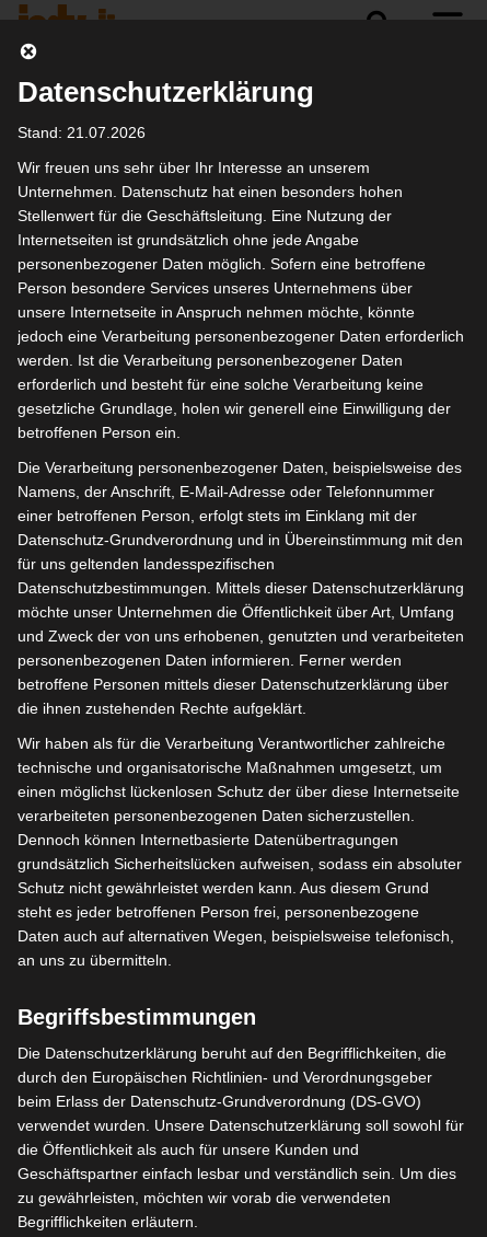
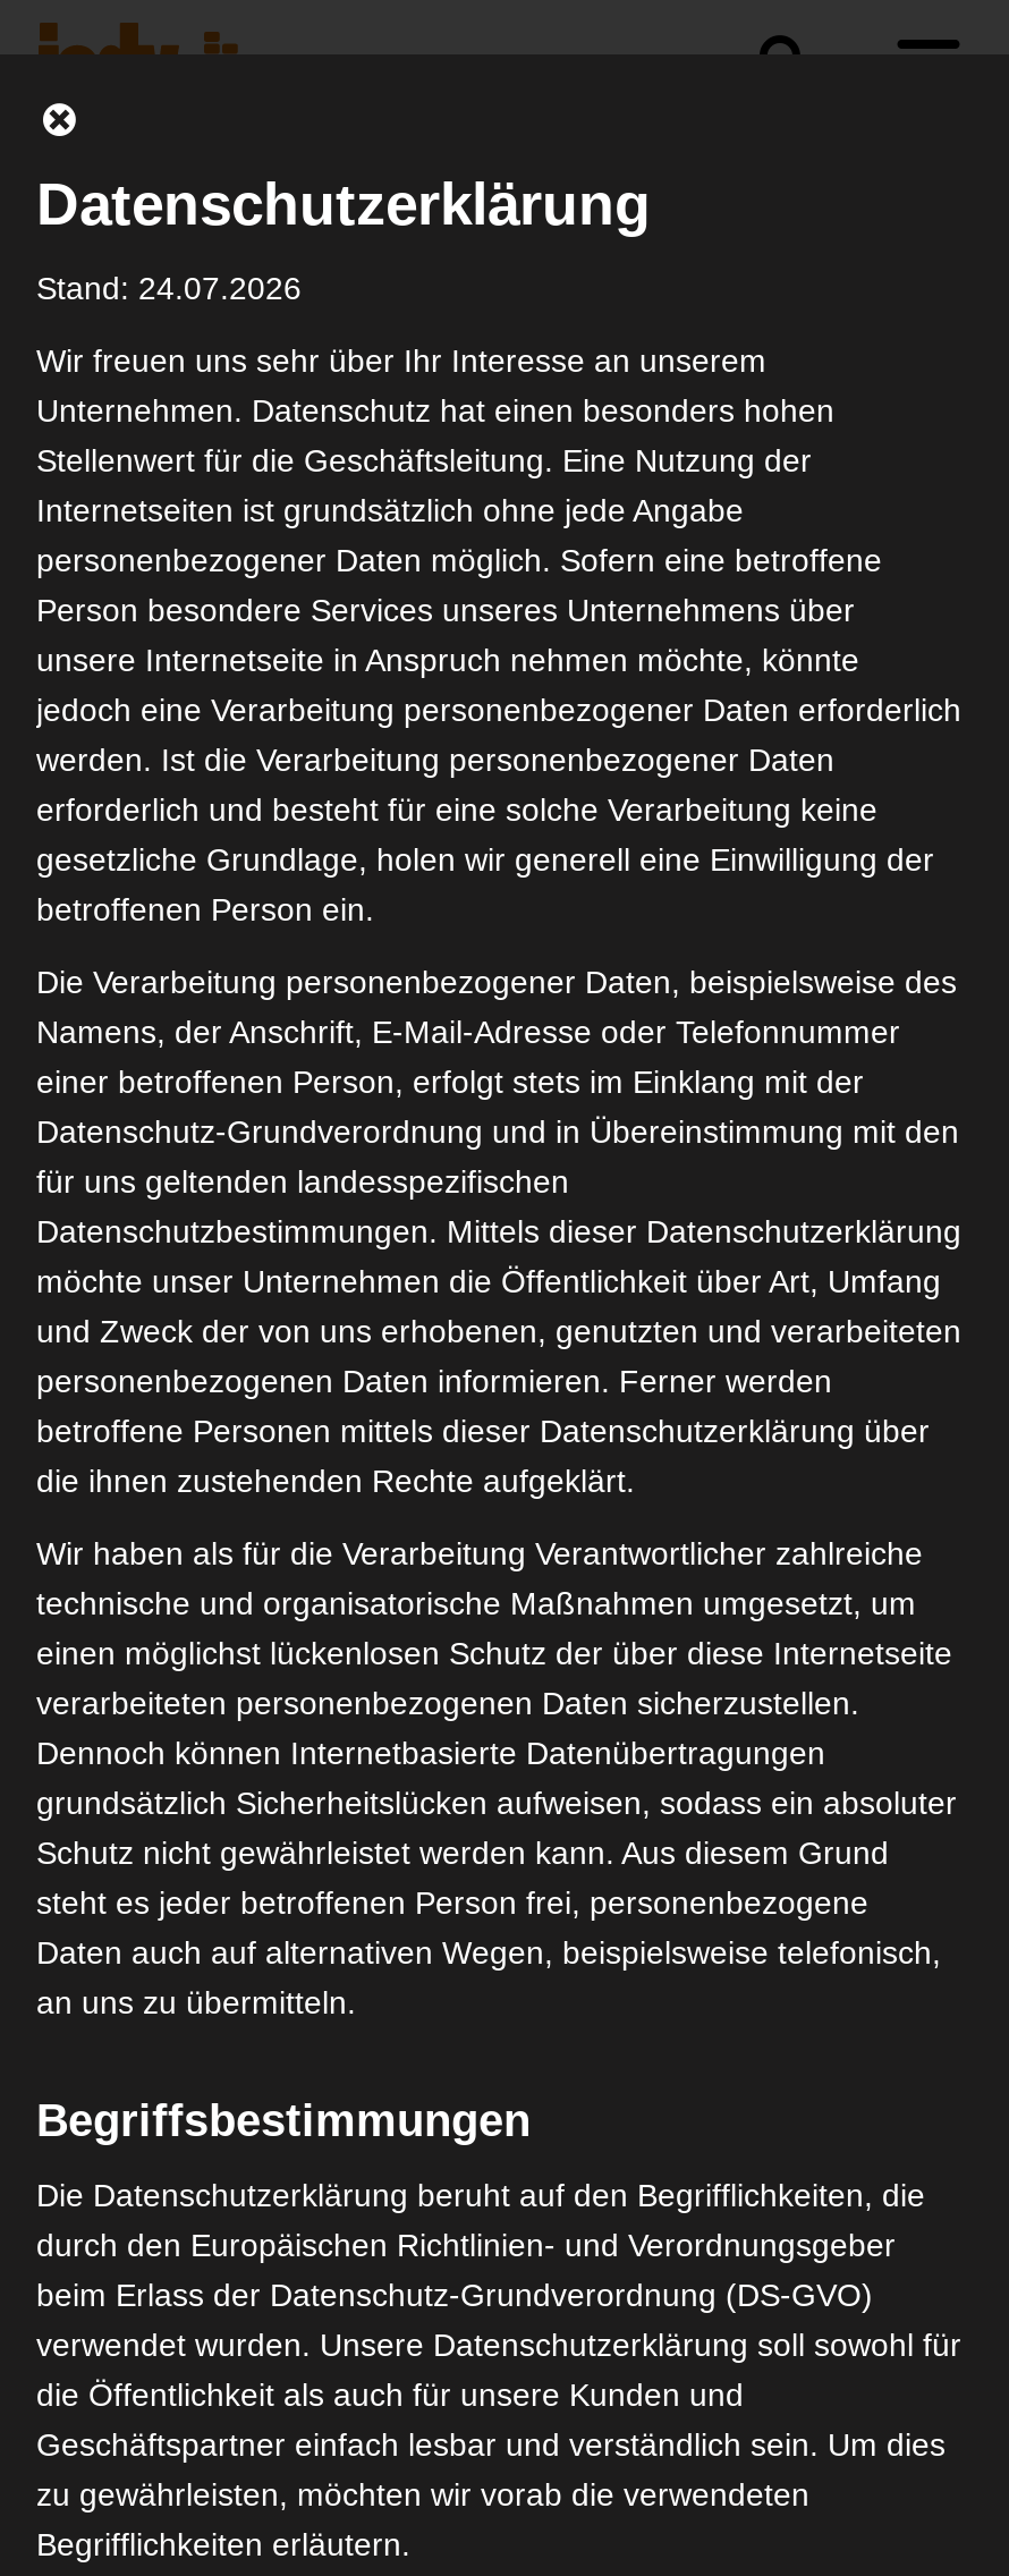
[18,124,146,142] Stand: 21.07.2026 -> [36,271,302,307] Stand: 24.07.2026

